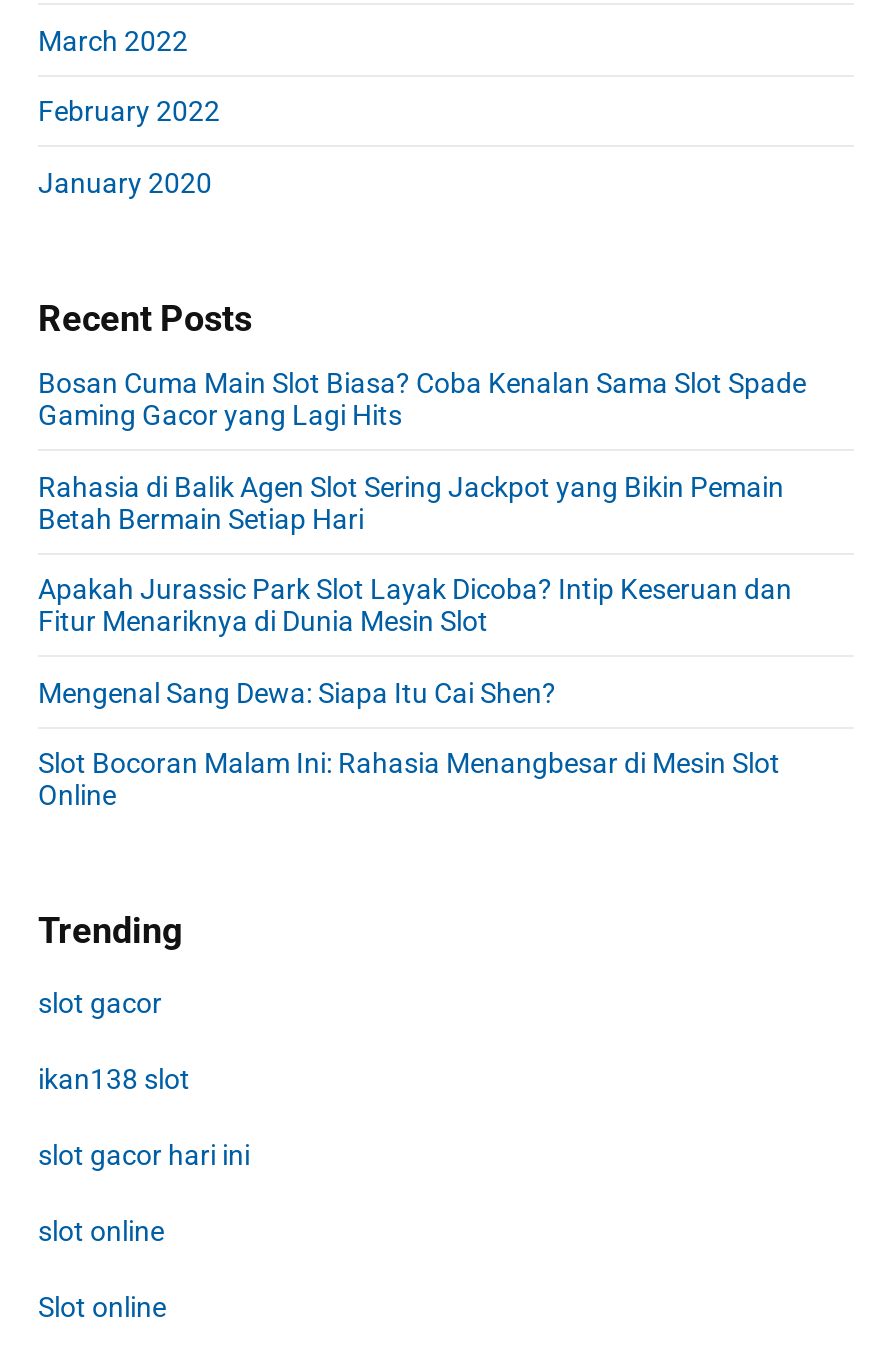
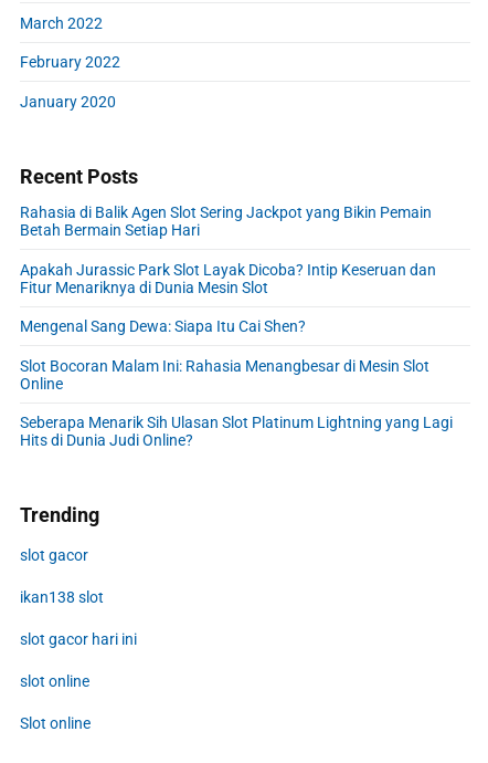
[38,367,806,431] Bosan Cuma Main Slot Biasa? Coba Kenalan Sama Slot Spade | Gaming Gacor yang Lagi Hits -> none
moved [38,470,792,811] -> [20,204,436,392]: Rahasia di Balik Agen Slot Sering Jackpot yang Bikin Pemain | Betah Bermain Setiap Hari | Apakah Jurassic Park Slot Layak Dicoba? Intip Keseruan dan | Fitur Menariknya di Dunia Mesin Slot | Mengenal Sang Dewa: Siapa Itu Cai Shen? | Slot Bocoran Malam Ini: Rahasia Menangbesar di Mesin Slot | Online
none -> [20,414,453,449] Seberapa Menarik Sih Ulasan Slot Platinum Lightning yang Lagi | Hits di Dunia Judi Online?

